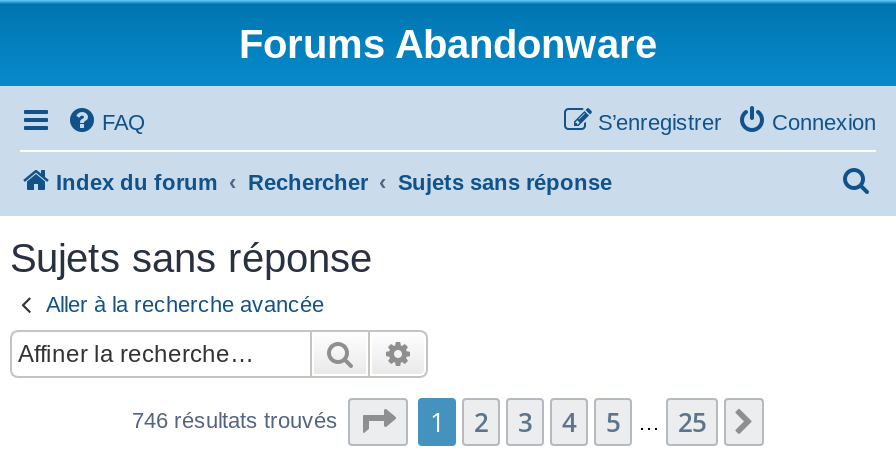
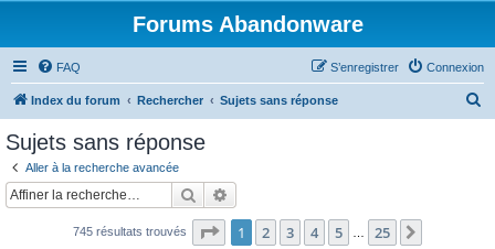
[132,407,344,431] 746 résultats trouvés -> [73,224,190,237] 745 résultats trouvés

